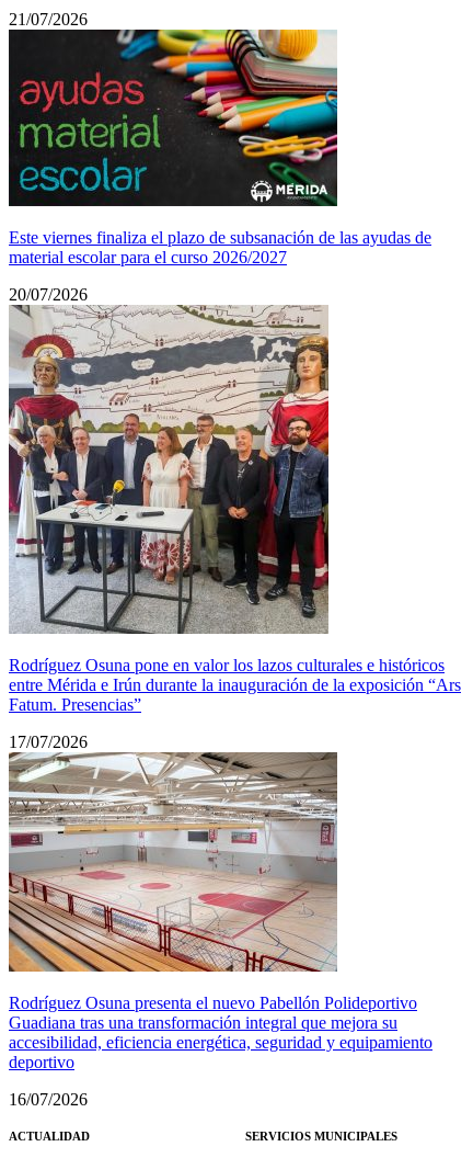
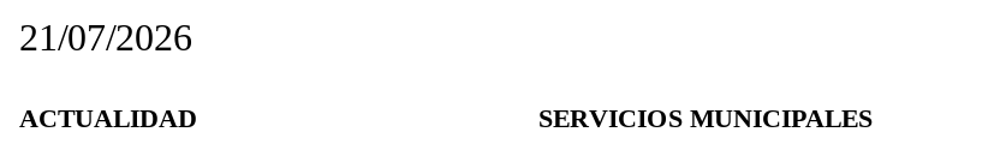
[8,29,431,304] [image] | Este viernes finaliza el plazo de subsanación de las ayudas de | material escolar para el curso 2026/2027 | 20/07/2026 -> none
[8,304,461,751] [image] | Rodríguez Osuna pone en valor los lazos culturales e históricos | entre Mérida e Irún durante la inauguración de la exposición “Ars | Fatum. Presencias” | 17/07/2026 -> none
[8,751,432,1109] [image] | Rodríguez Osuna presenta el nuevo Pabellón Polideportivo | Guadiana tras una transformación integral que mejora su | accesibilidad, eficiencia energética, seguridad y equipamiento | deportivo | 16/07/2026 -> none

